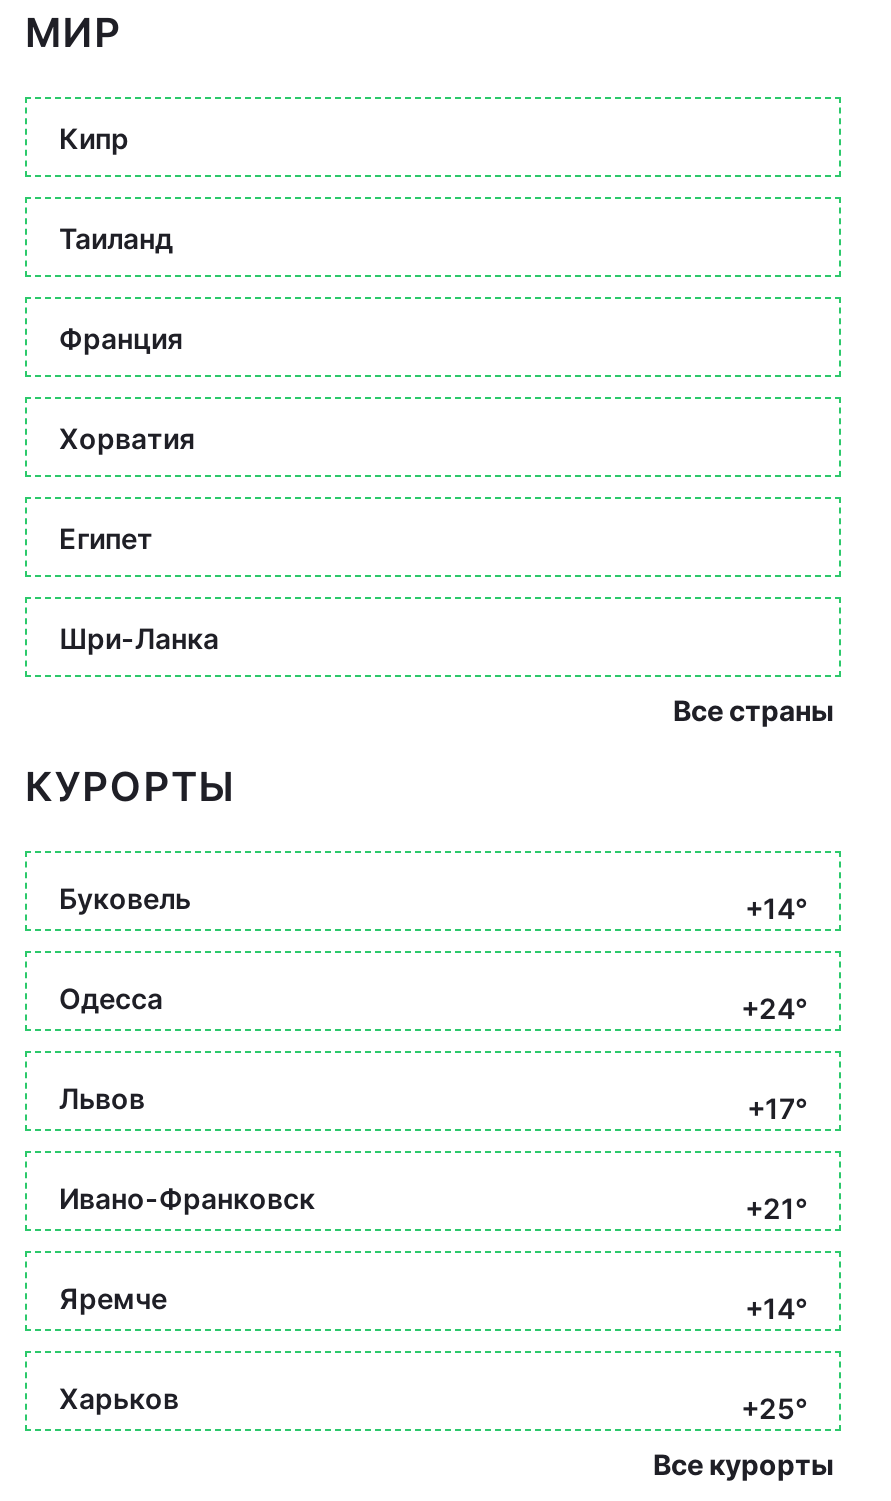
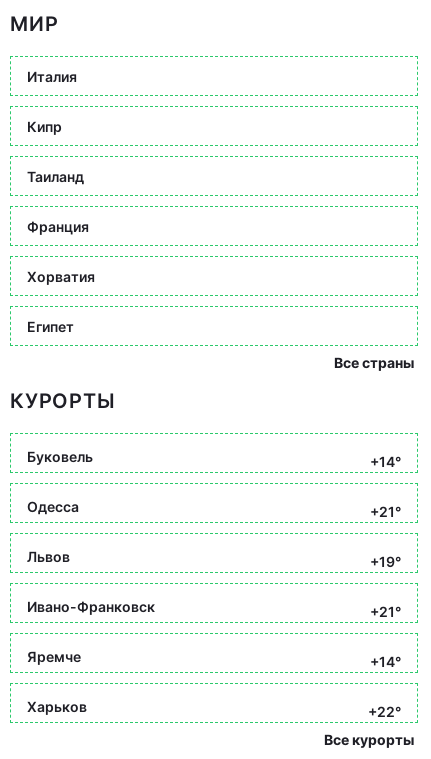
none -> [27,67,77,84] Италия
moved [59,120,195,554] -> [27,117,95,334]: Кипр | Таиланд | Франция | Хорватия | Египет
[59,620,219,654] Шри-Ланка -> none
[741,991,807,1025] +24° -> [370,503,401,520] +21°
[747,1091,807,1125] +17° -> [370,553,401,570] +19°
[741,1391,807,1425] +25° -> [368,703,401,720] +22°

